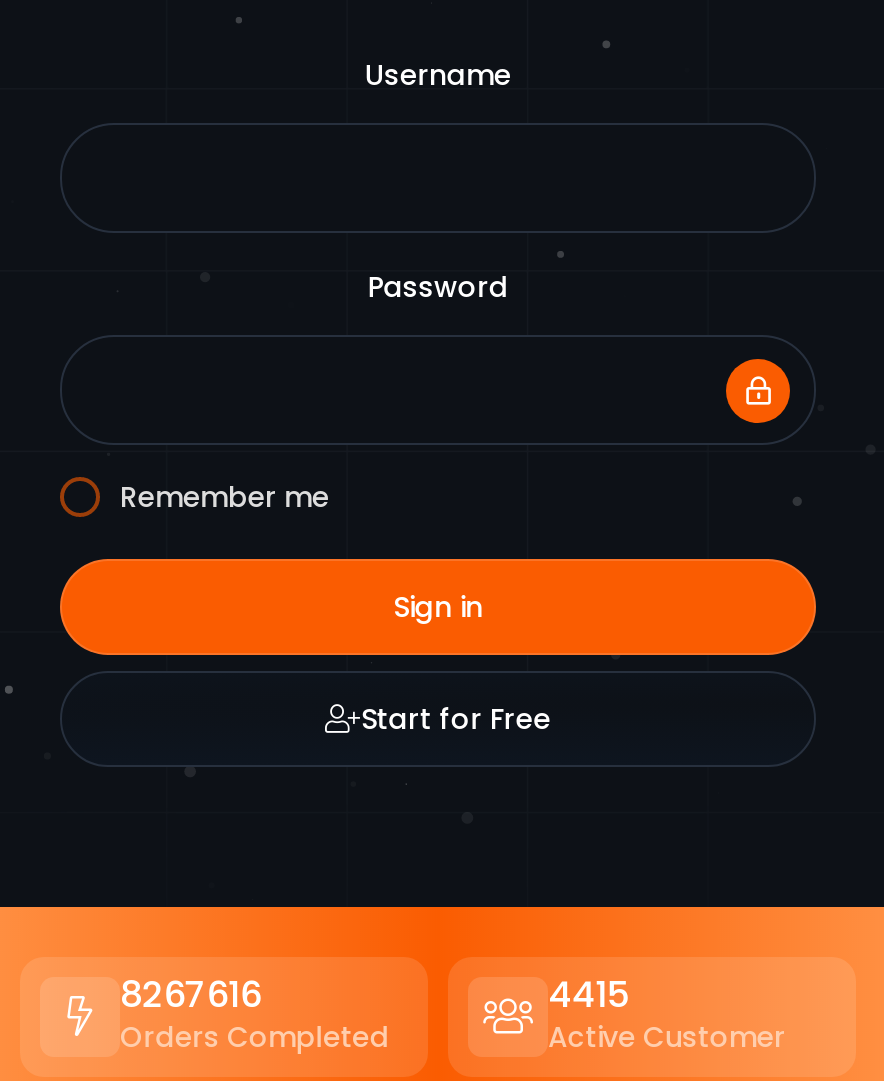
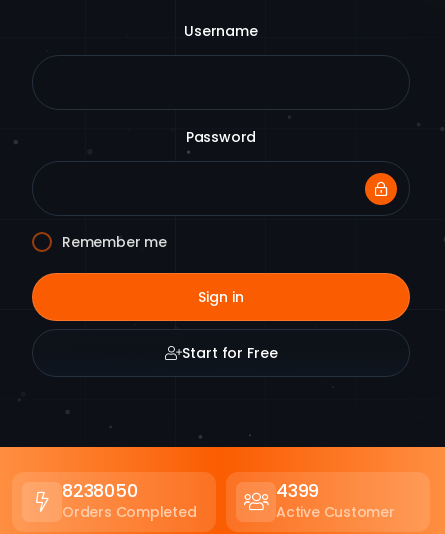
[120,969,261,1019] 8267616 -> [62,478,137,503] 8238050
[548,969,630,1019] 4415 -> [276,478,319,503] 4399

